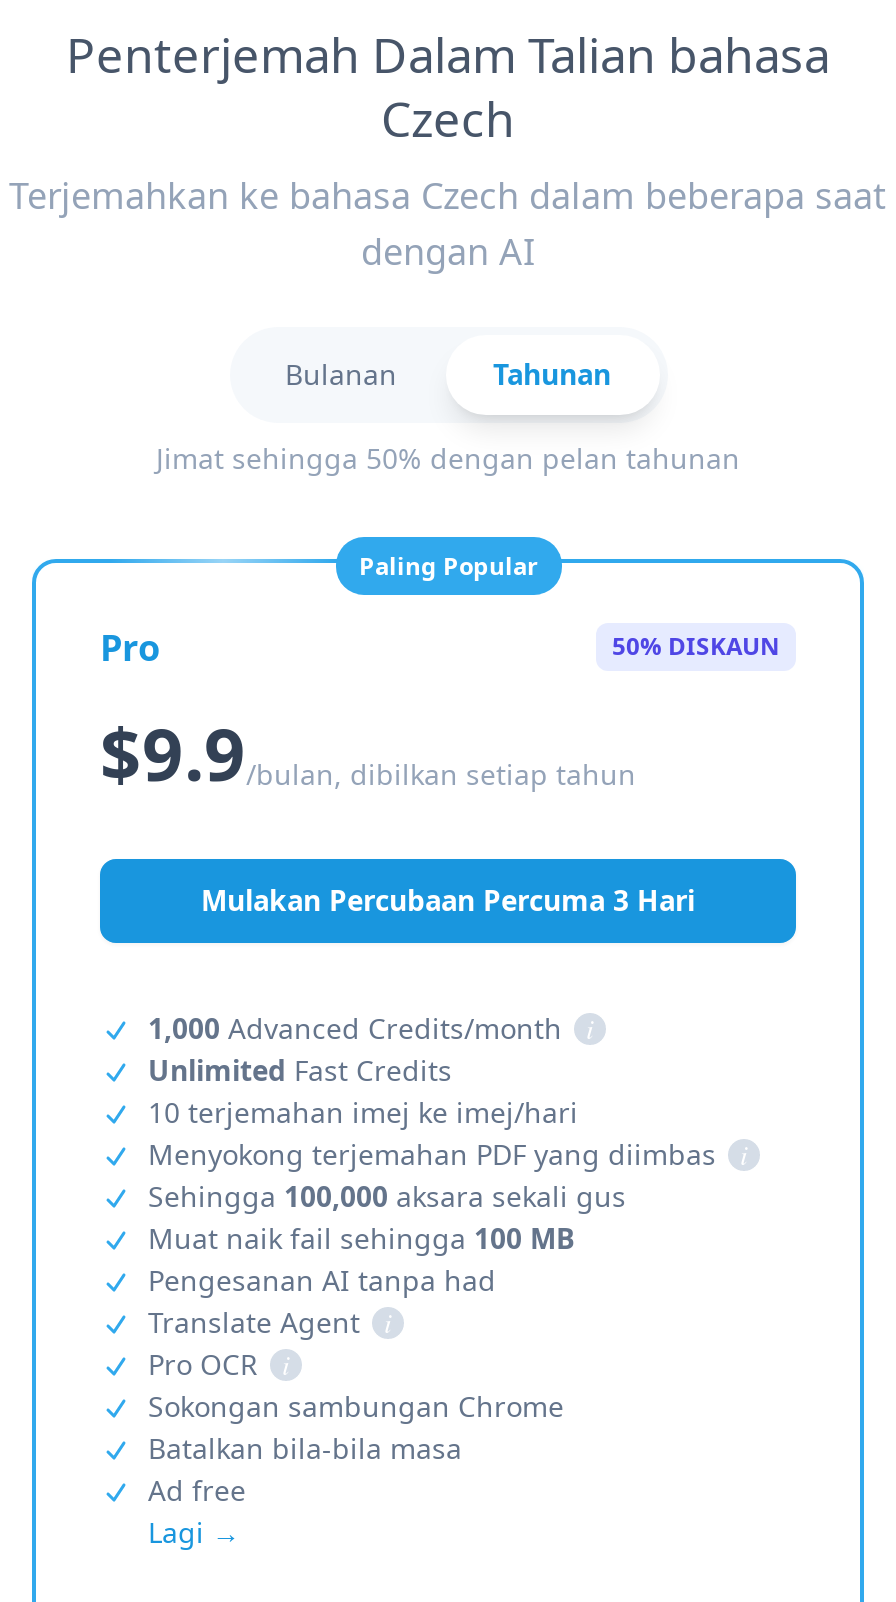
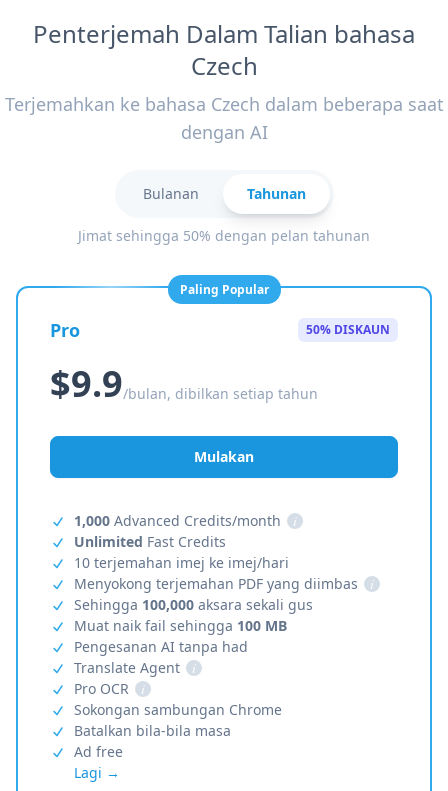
[201,881,695,919] Mulakan Percubaan Percuma 3 Hari -> [194,447,254,466] Mulakan

